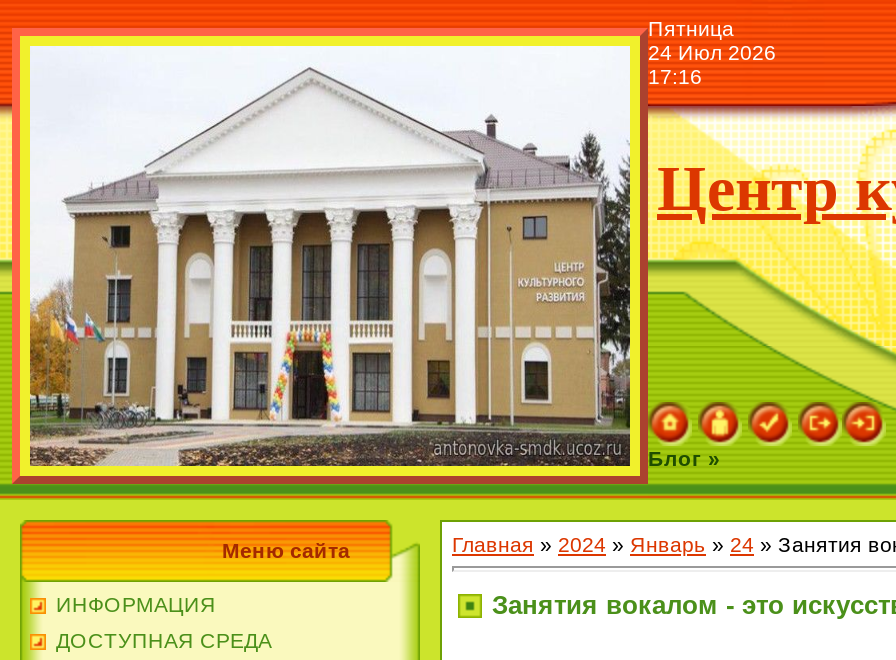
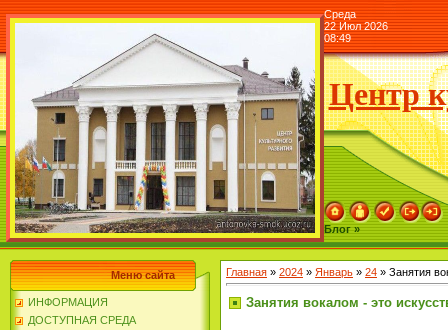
[648,16,776,88] Пятница | 24 Июл 2026 | 17:16 -> [324,8,388,44] Среда | 22 Июл 2026 | 08:49

